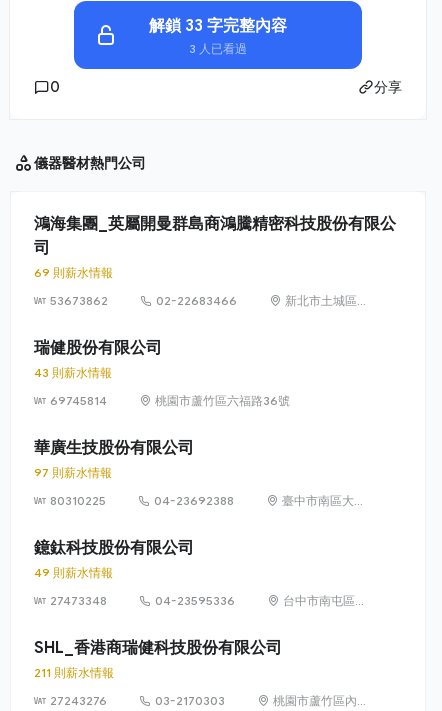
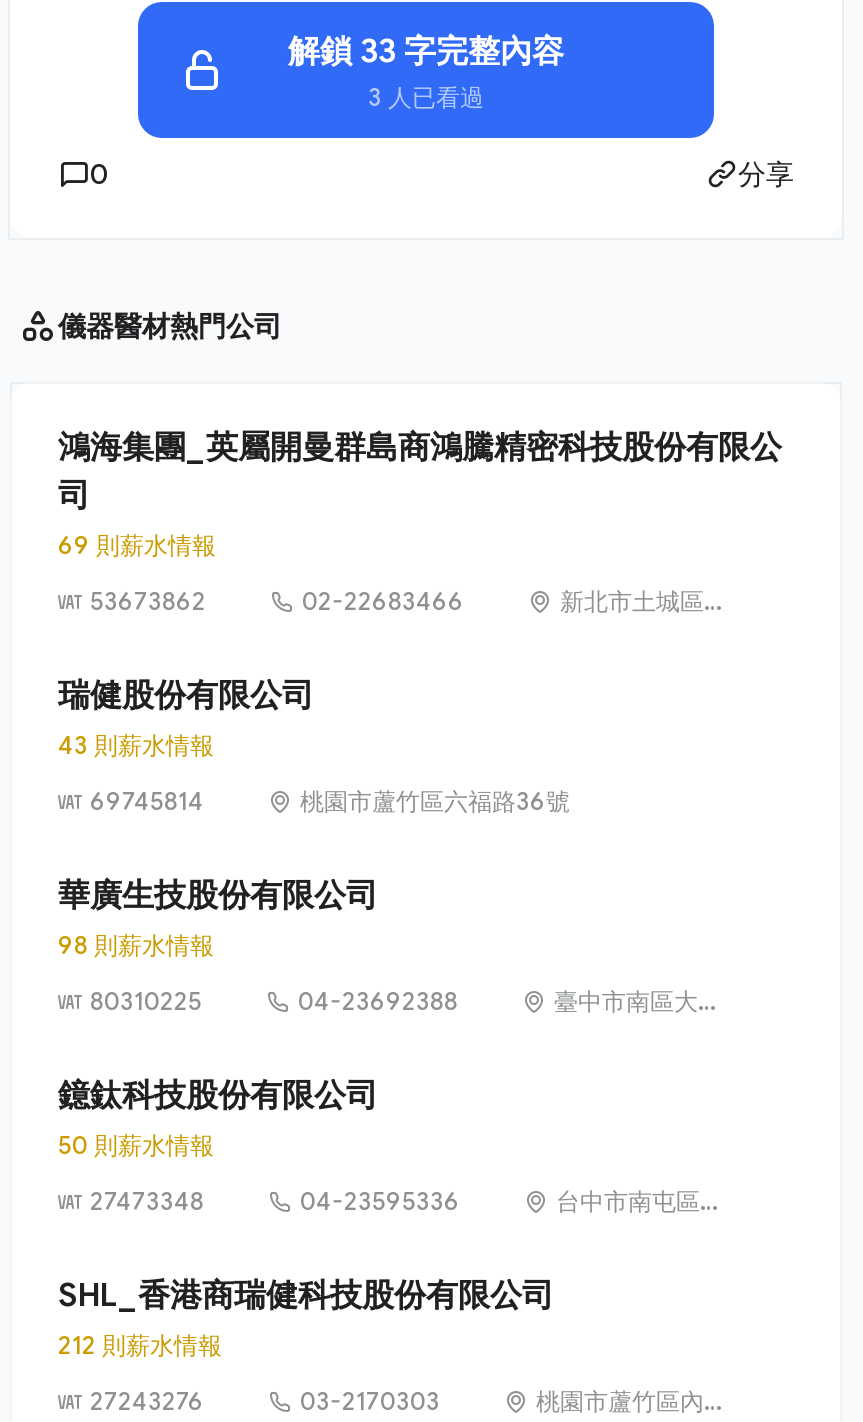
[34,465,112,480] 97 則薪水情報 -> [58,930,214,960] 98 則薪水情報
[34,565,113,580] 49 則薪水情報 -> [58,1130,214,1160] 50 則薪水情報
[34,665,114,680] 211 則薪水情報 -> [58,1330,222,1360] 212 則薪水情報

